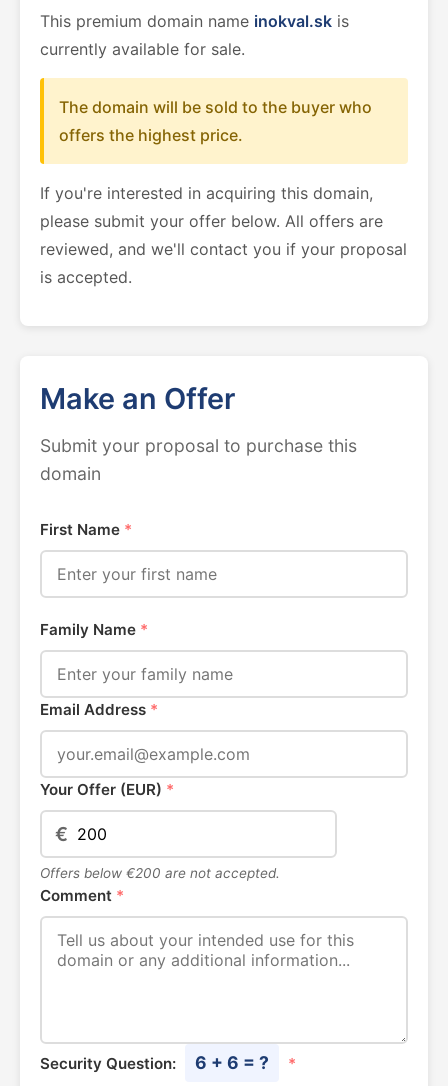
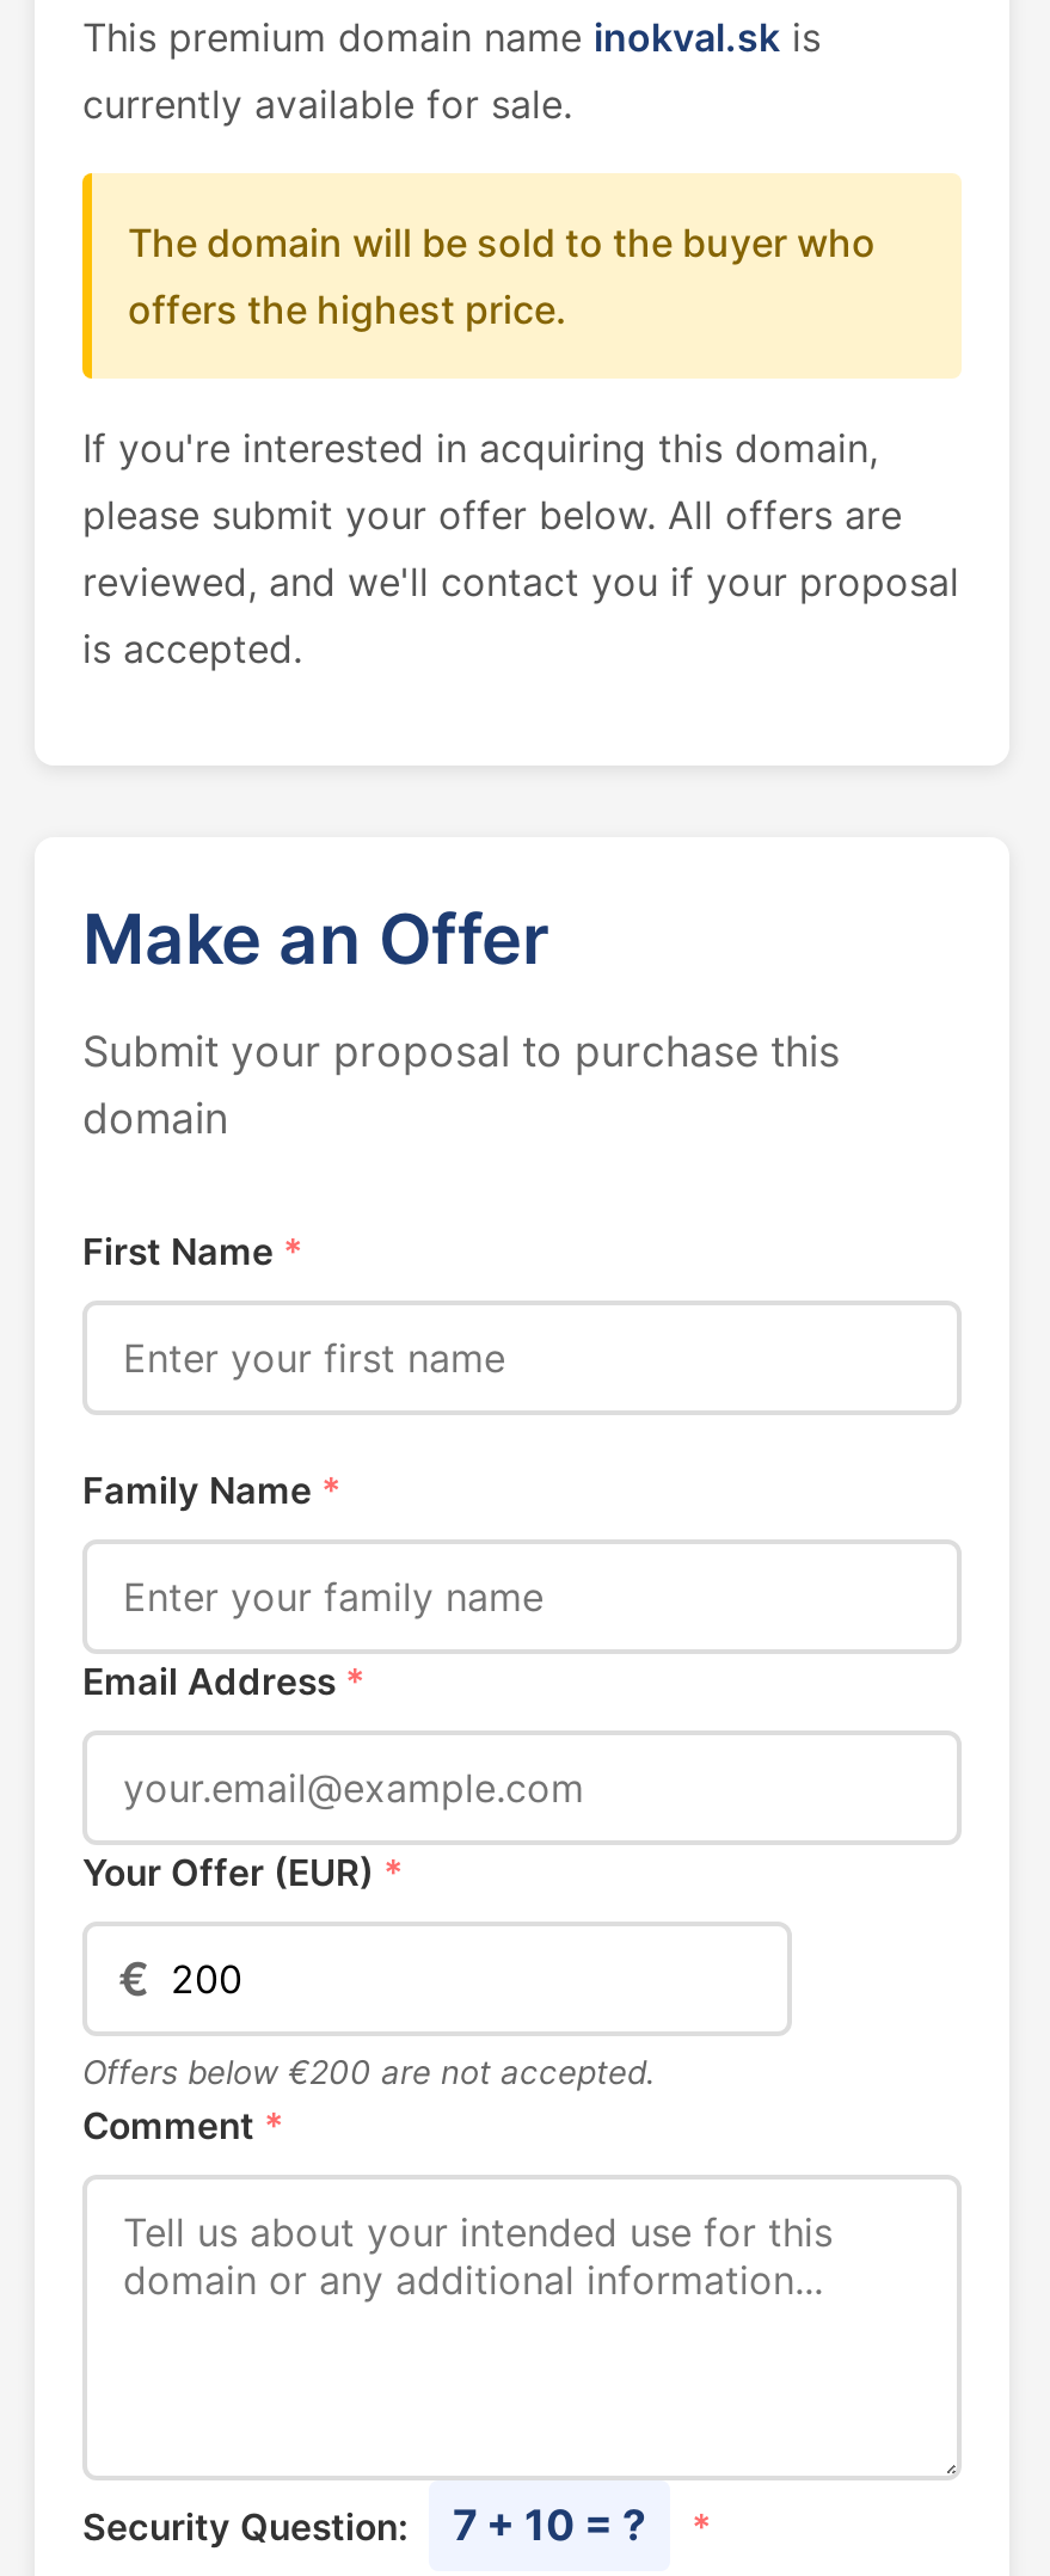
[195,1052,269,1073] 6 + 6 = ? -> [453,2500,646,2550] 7 + 10 = ?

